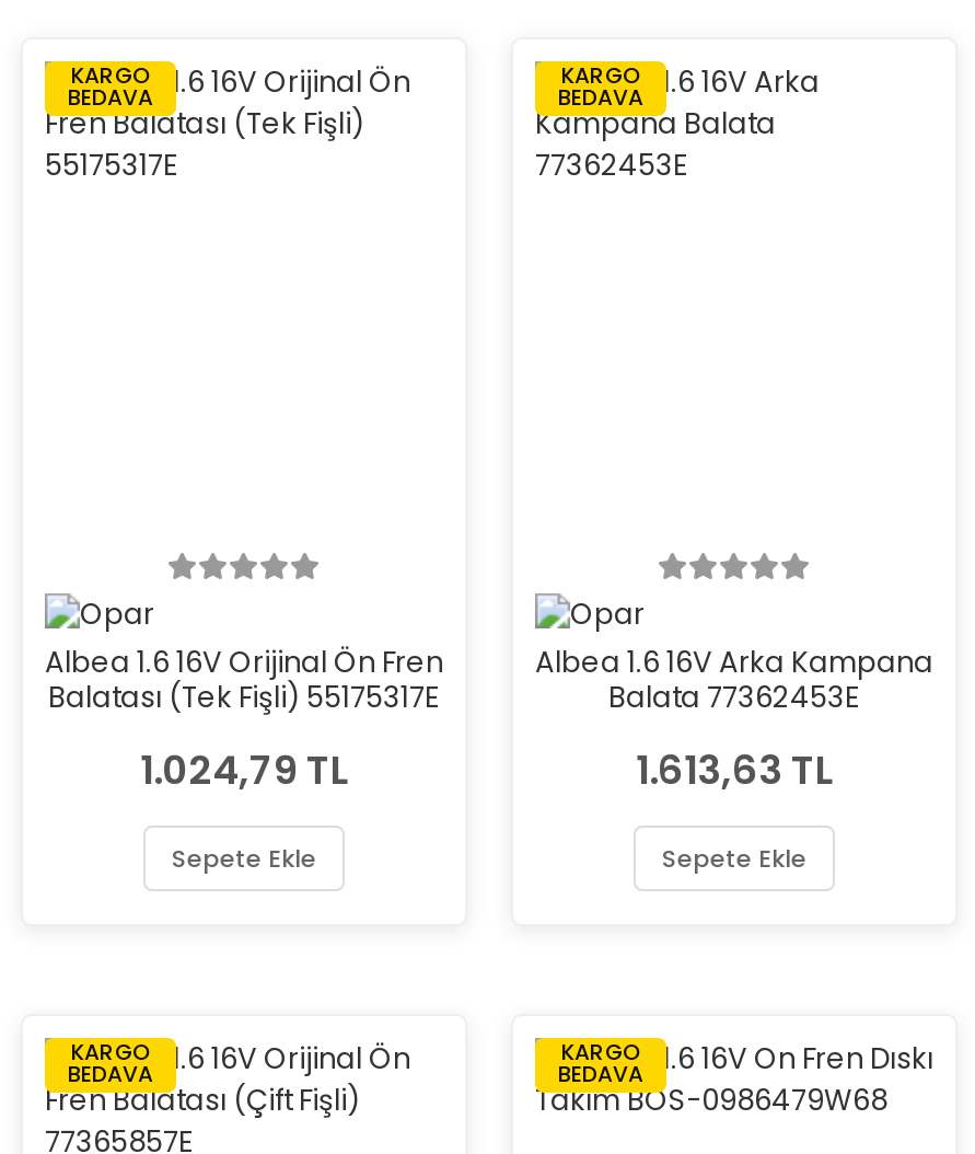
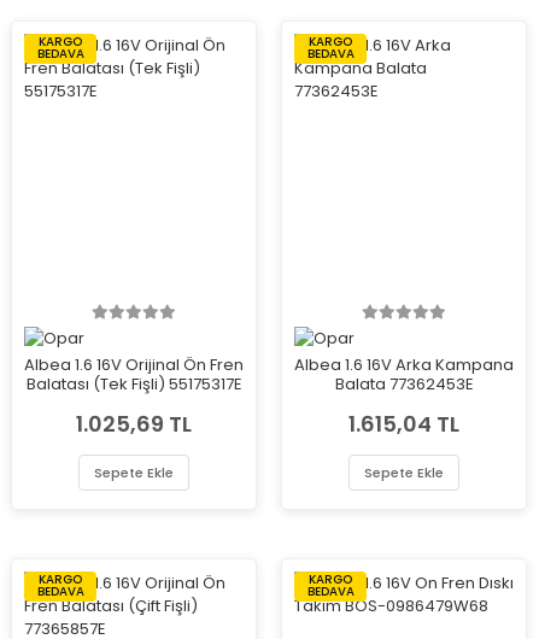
[140,742,348,797] 1.024,79 TL -> [76,409,192,439] 1.025,69 TL
[636,742,833,797] 1.613,63 TL -> [348,409,459,439] 1.615,04 TL

